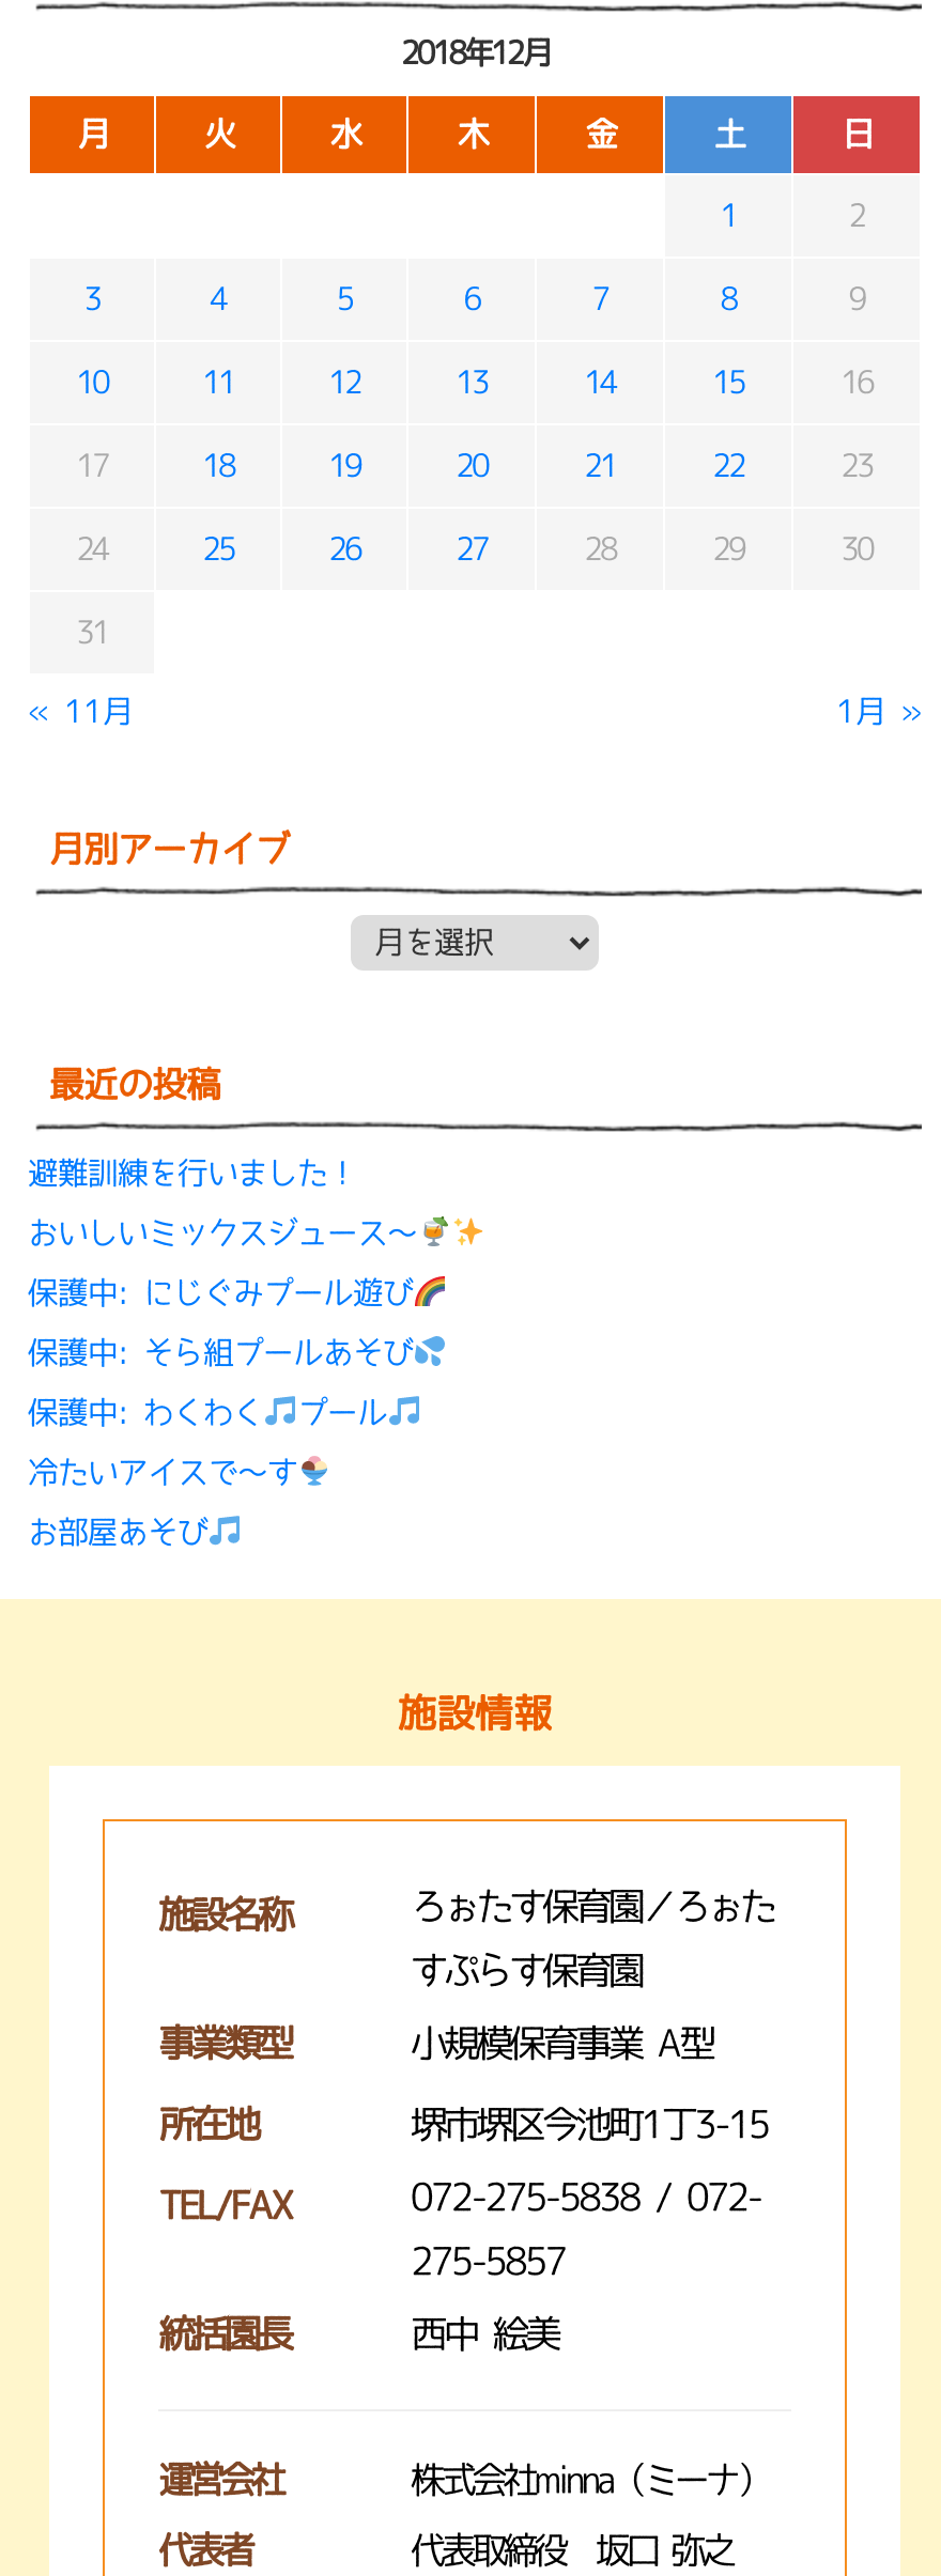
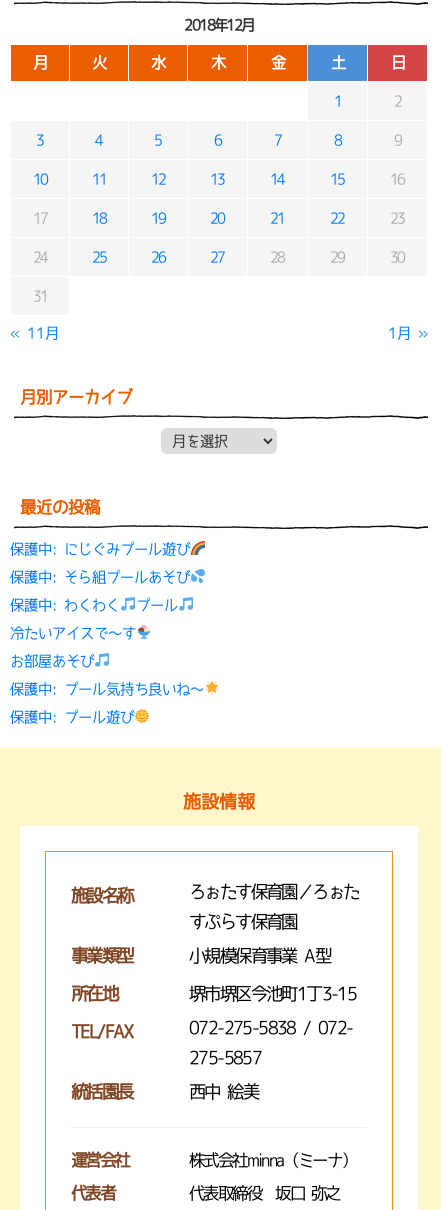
[28,1158,417,1248] 避難訓練を行いました！ | おいしいミックスジュース～ -> none
moved [28,1278,413,1547] -> [10,542,190,668]: 保護中: にじぐみプール遊び | 保護中: そら組プールあそび | 保護中: わくわく | プール | 冷たいアイスで〜す | お部屋あそび
none -> [10,682,204,724] 保護中: プール気持ち良いね～ | 保護中: プール遊び

